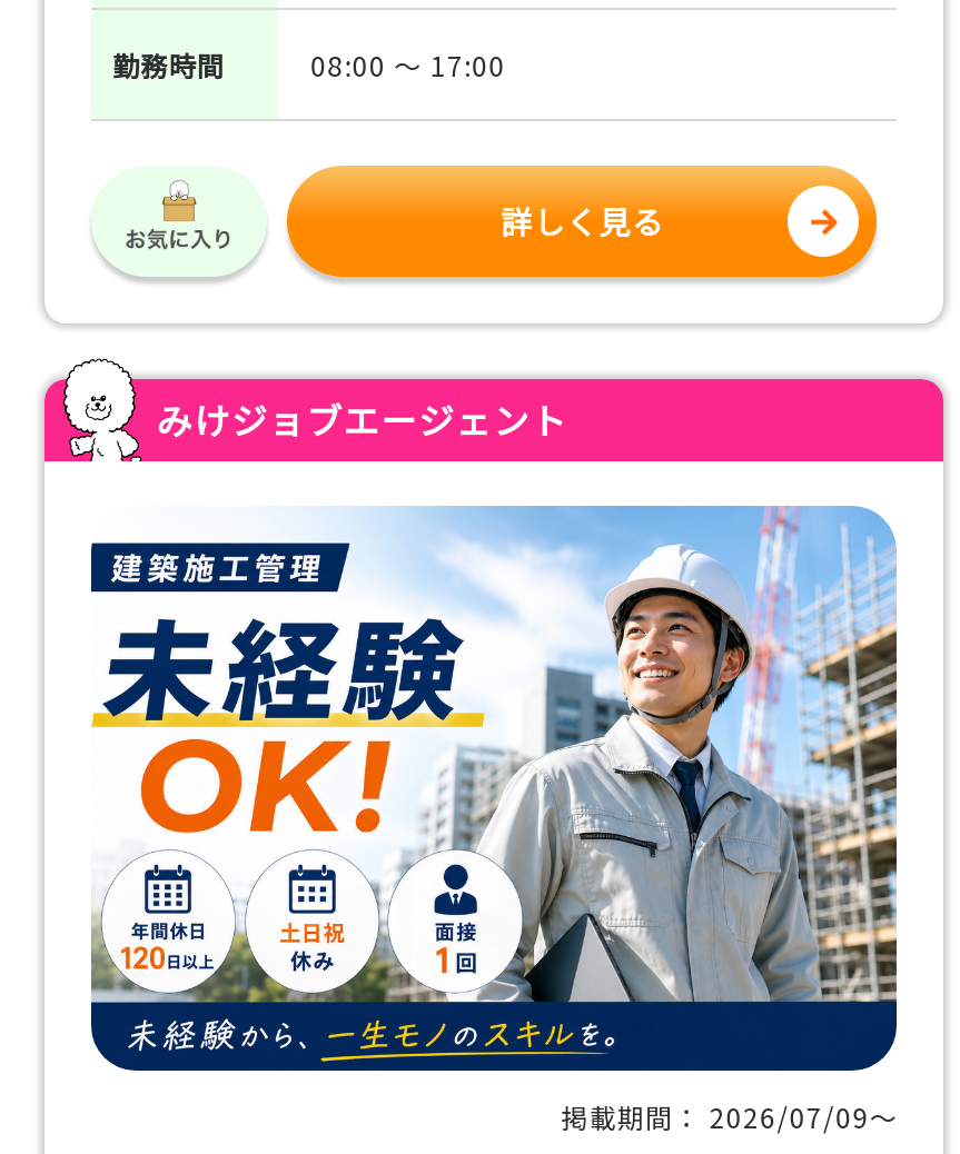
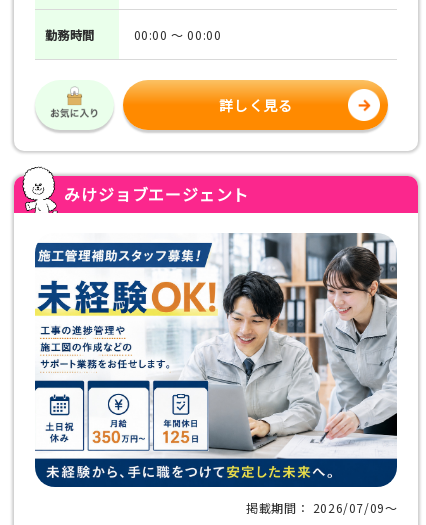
[311,46,506,84] 08:00 ～ 17:00 -> [134,26,221,43] 00:00 ～ 00:00
[89,504,899,1064] [image] -> [34,232,398,483] [image]

